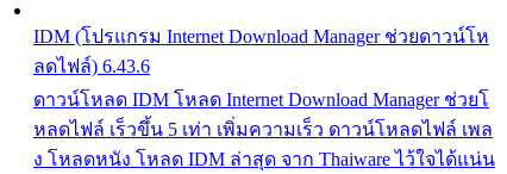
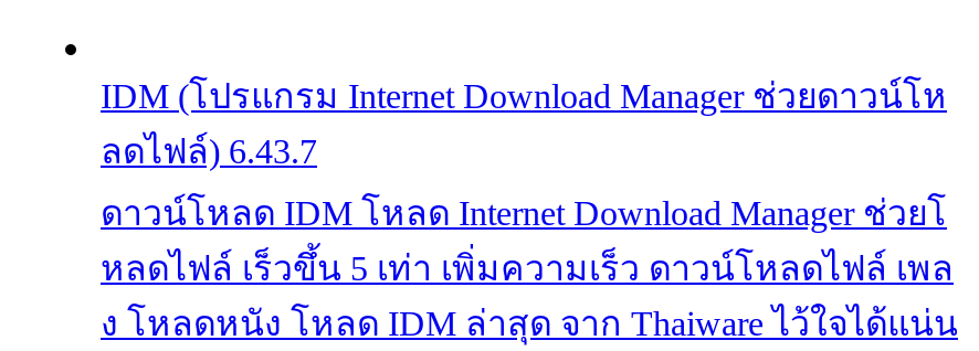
[33,56,150,76] ลดไฟล์) 6.43.6 -> [101,132,317,170] ลดไฟล์) 6.43.7

